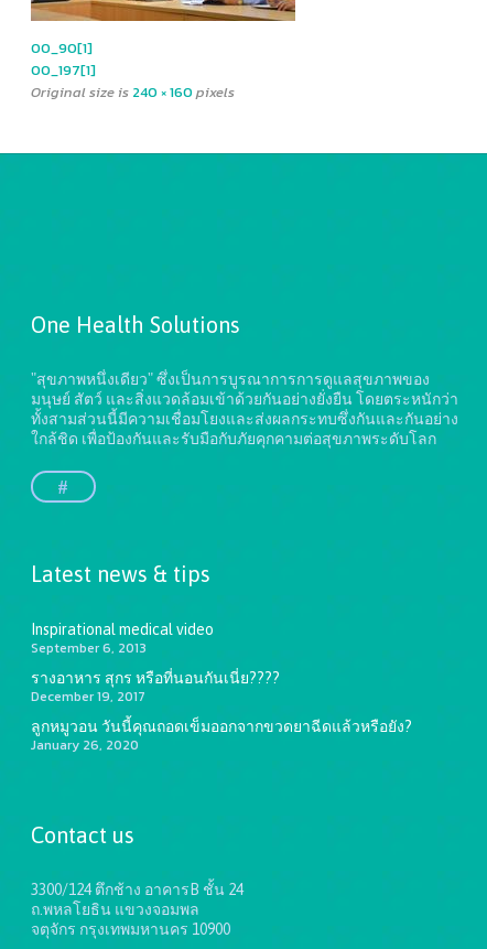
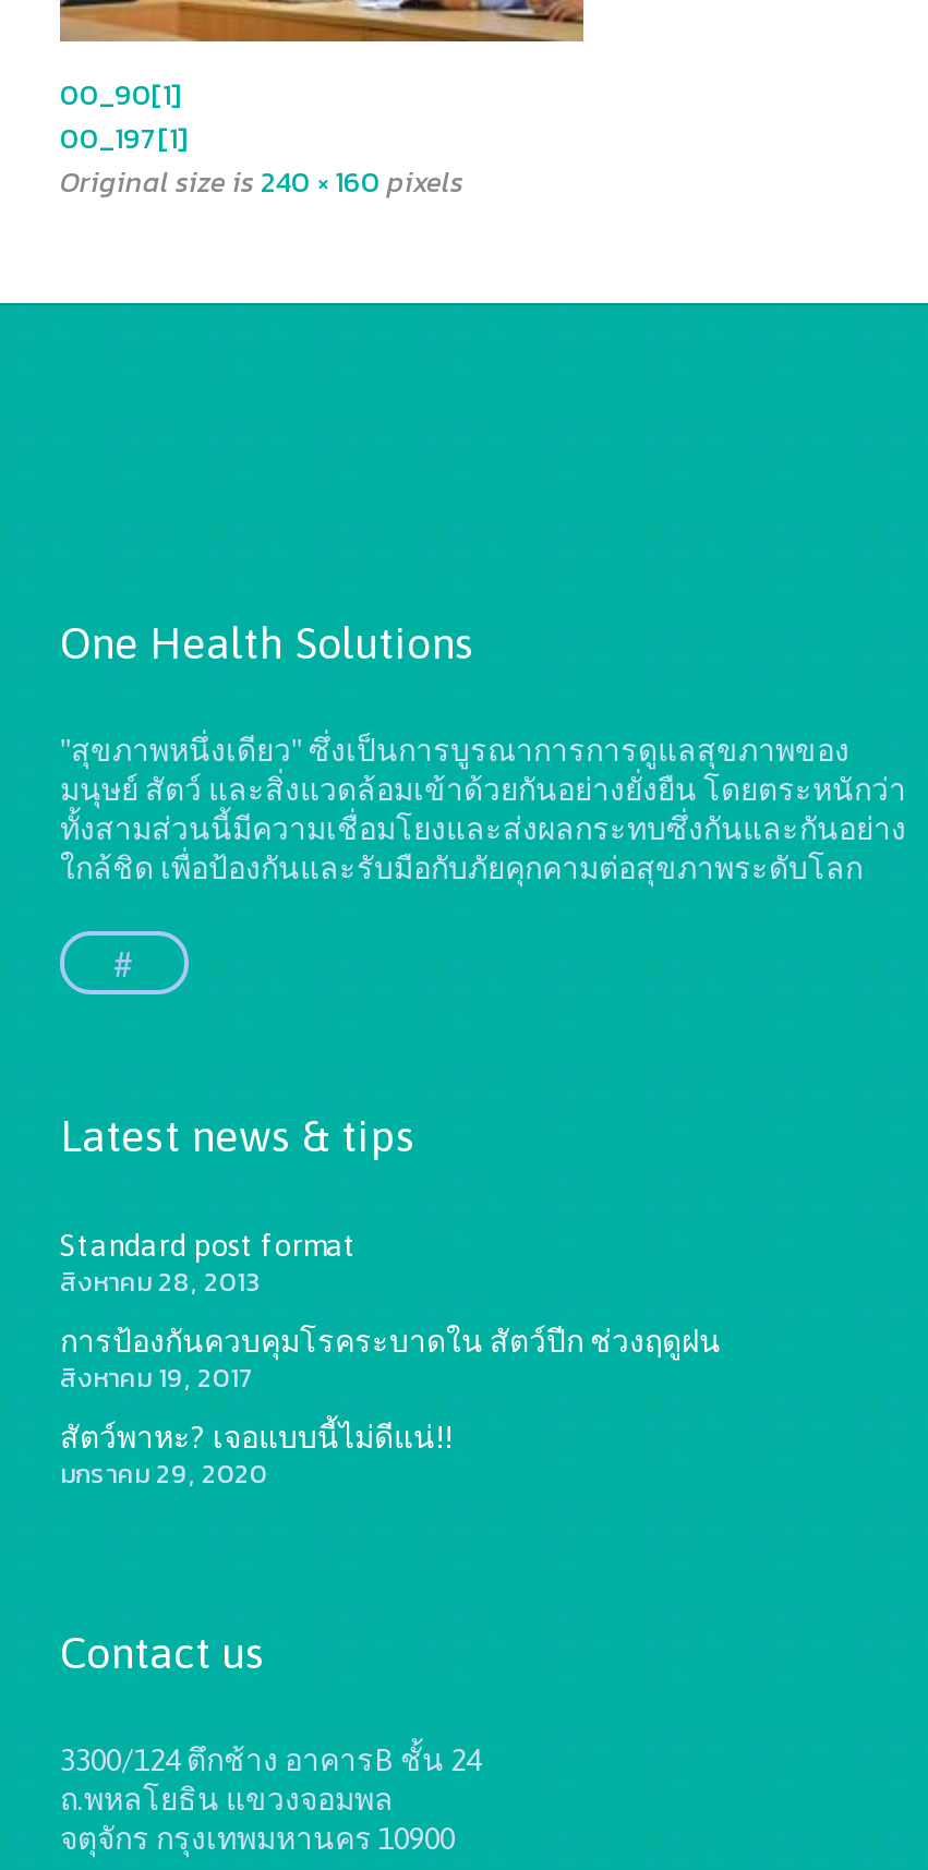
[31,620,214,658] Inspirational medical video | September 6, 2013 -> [60,1227,357,1301] Standard post format | สิงหาคม 28, 2013
[31,669,280,706] รางอาหาร สุกร หรือที่นอนกันเนี่ย???? | December 19, 2017 -> [60,1323,721,1397] การป้องกันควบคุมโรคระบาดใน สัตว์ปีก ช่วงฤดูฝน | สิงหาคม 19, 2017
[31,717,412,755] ลูกหมูวอน วันนี้คุณถอดเข็มออกจากขวดยาฉีดแล้วหรือยัง? | January 26, 2020 -> [60,1419,453,1493] สัตว์พาหะ? เจอแบบนี้ไม่ดีแน่!! | มกราคม 29, 2020

